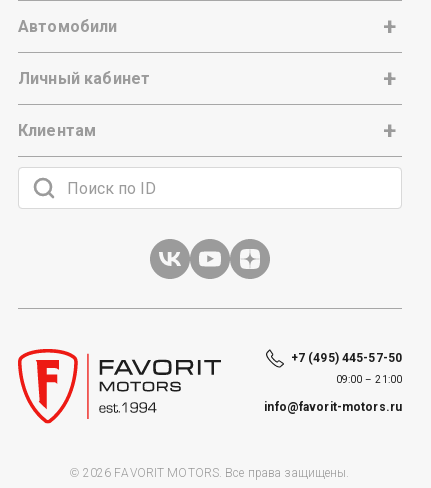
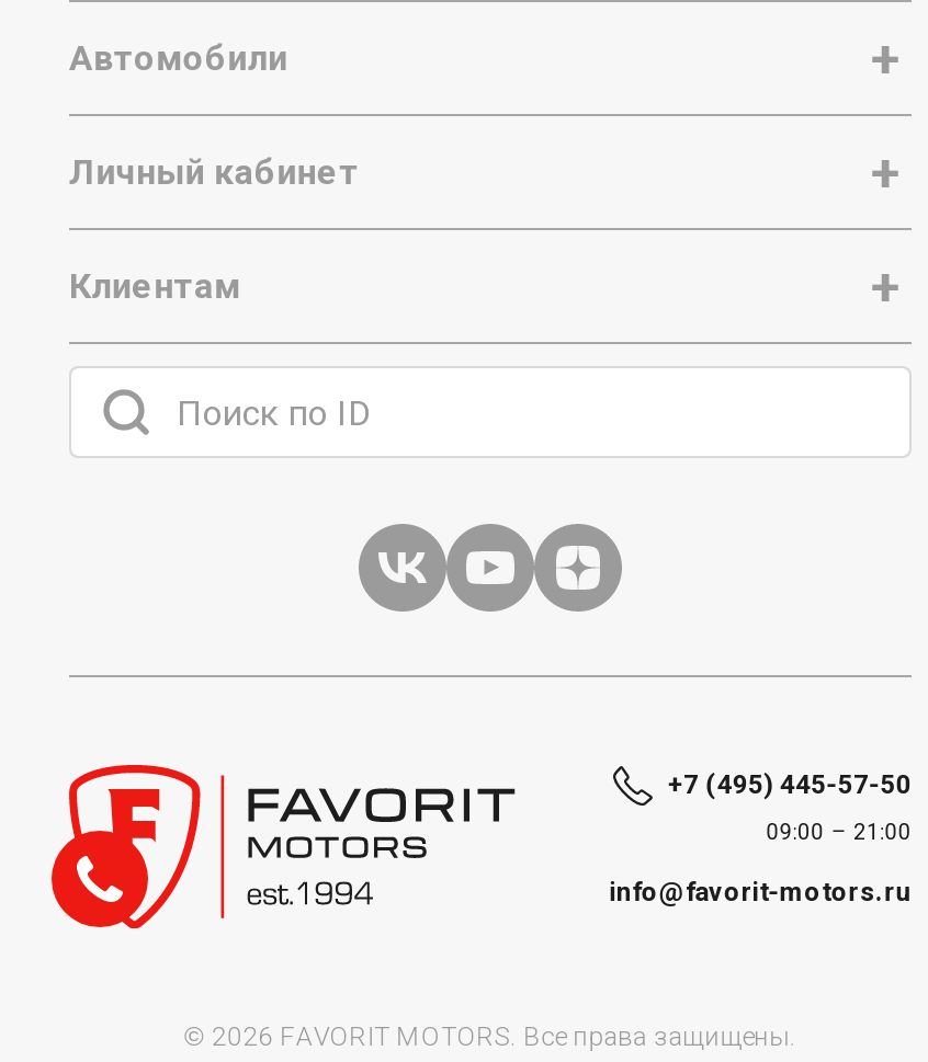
[10,379,54,423] [image] -> [49,829,150,929] [image]

